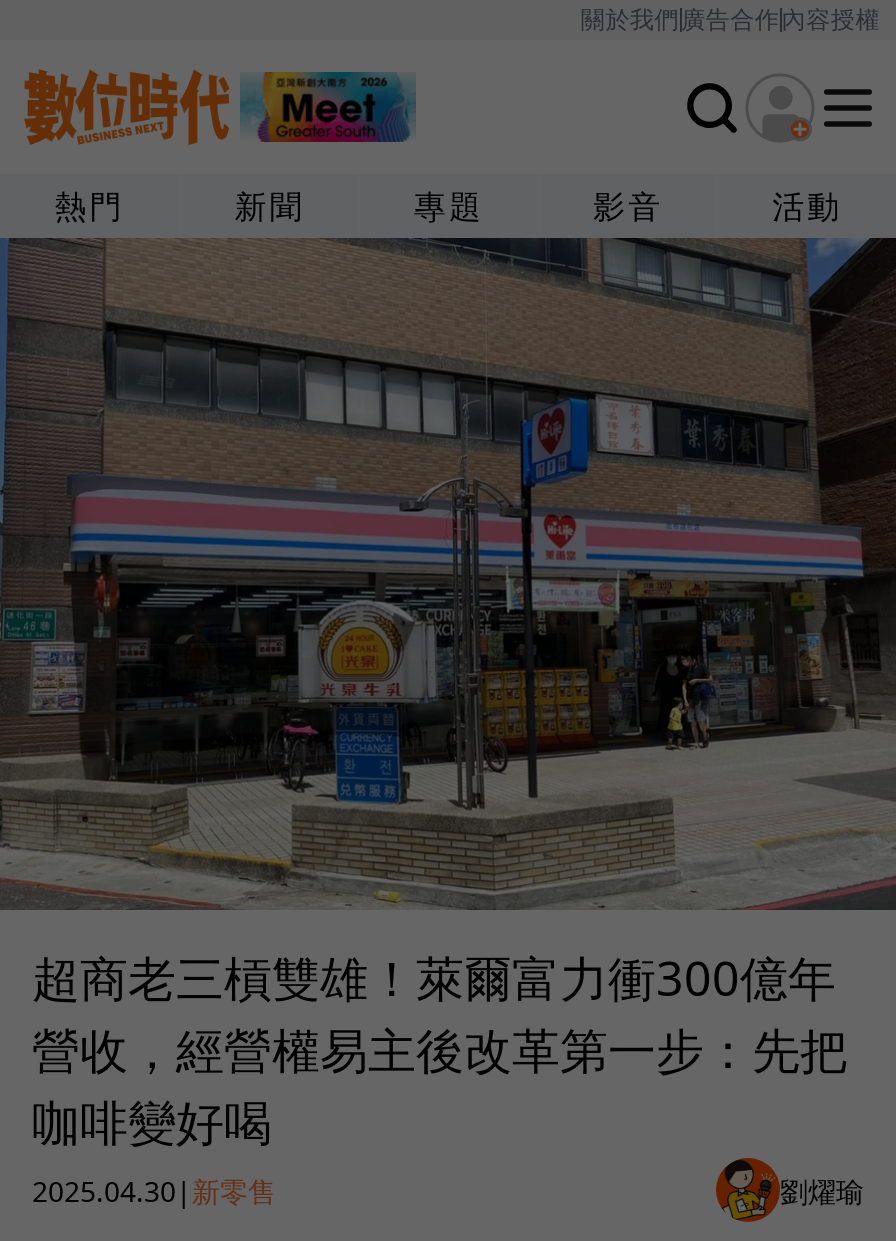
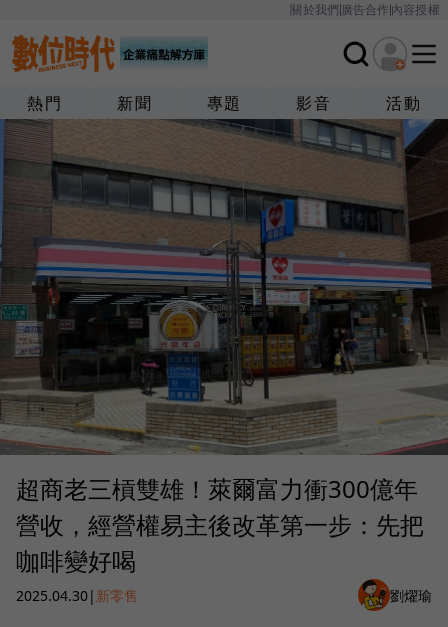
[248,70,412,144] [image] -> [123,36,205,71] [image]

